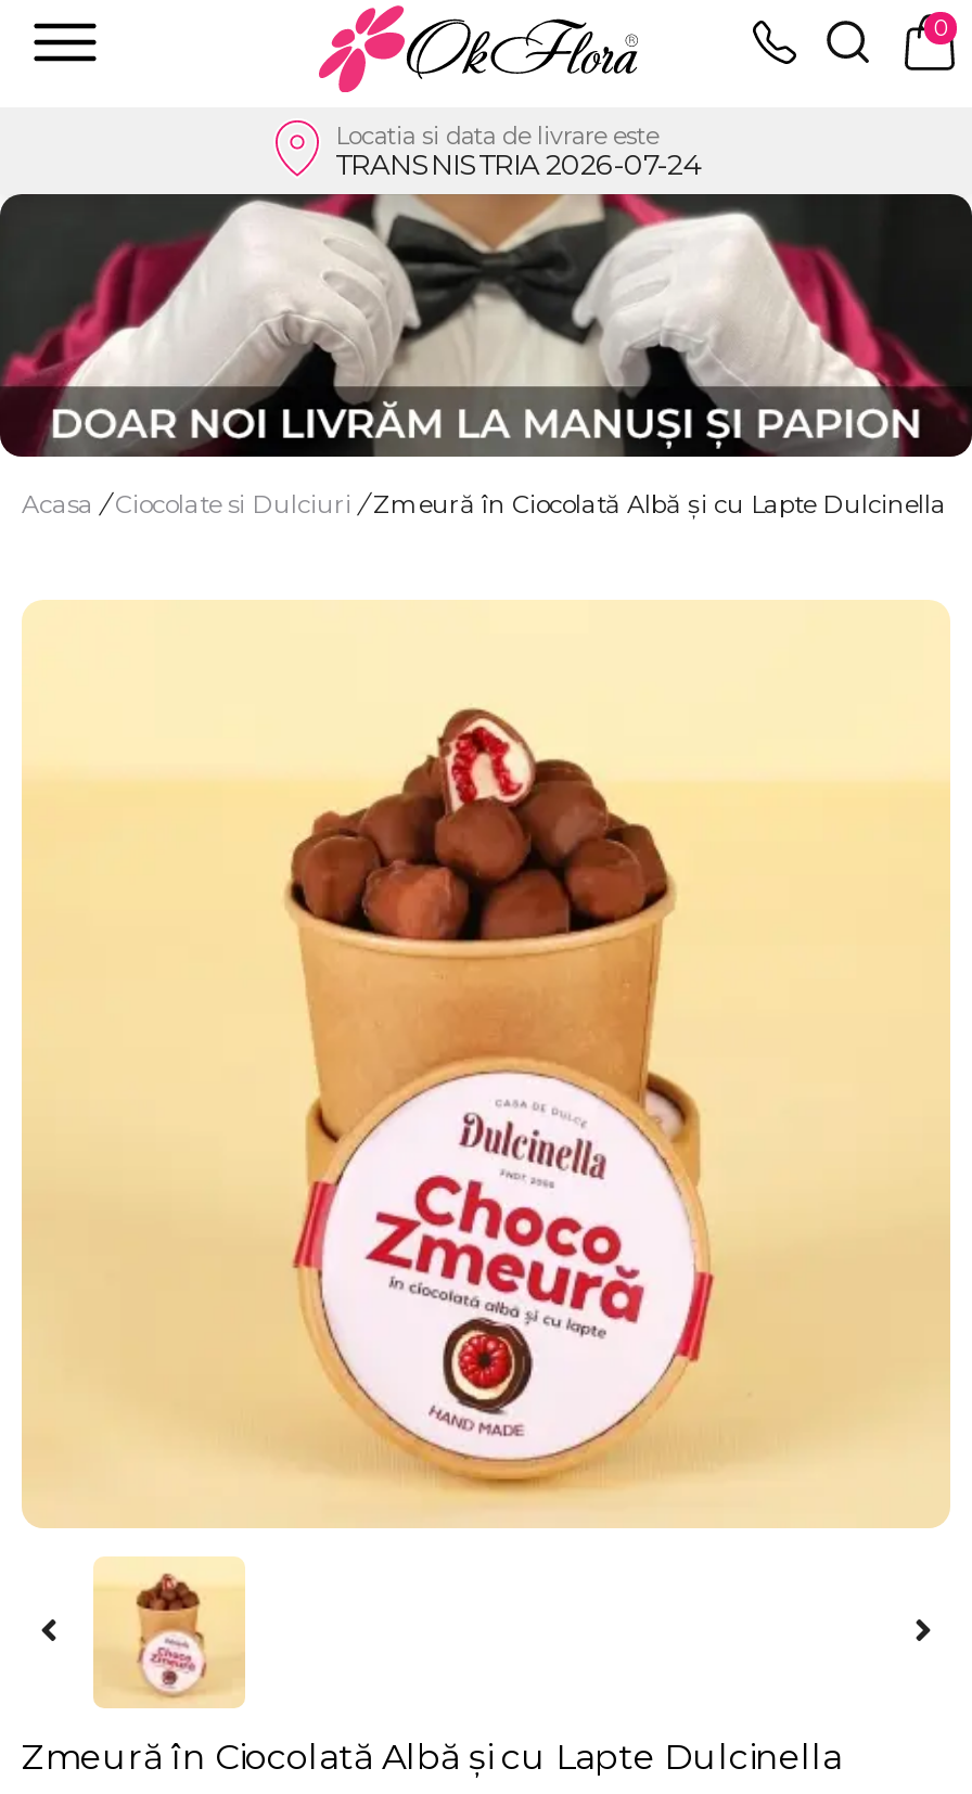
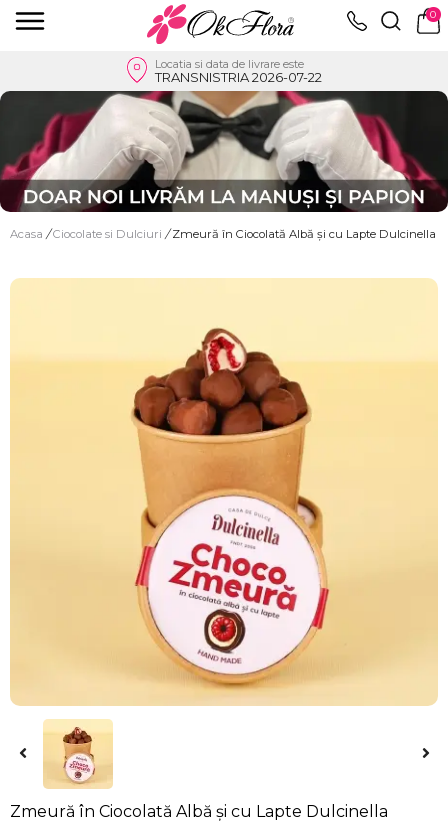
[335,146,700,180] TRANSNISTRIA 2026-07-24 -> [155,69,322,85] TRANSNISTRIA 2026-07-22

